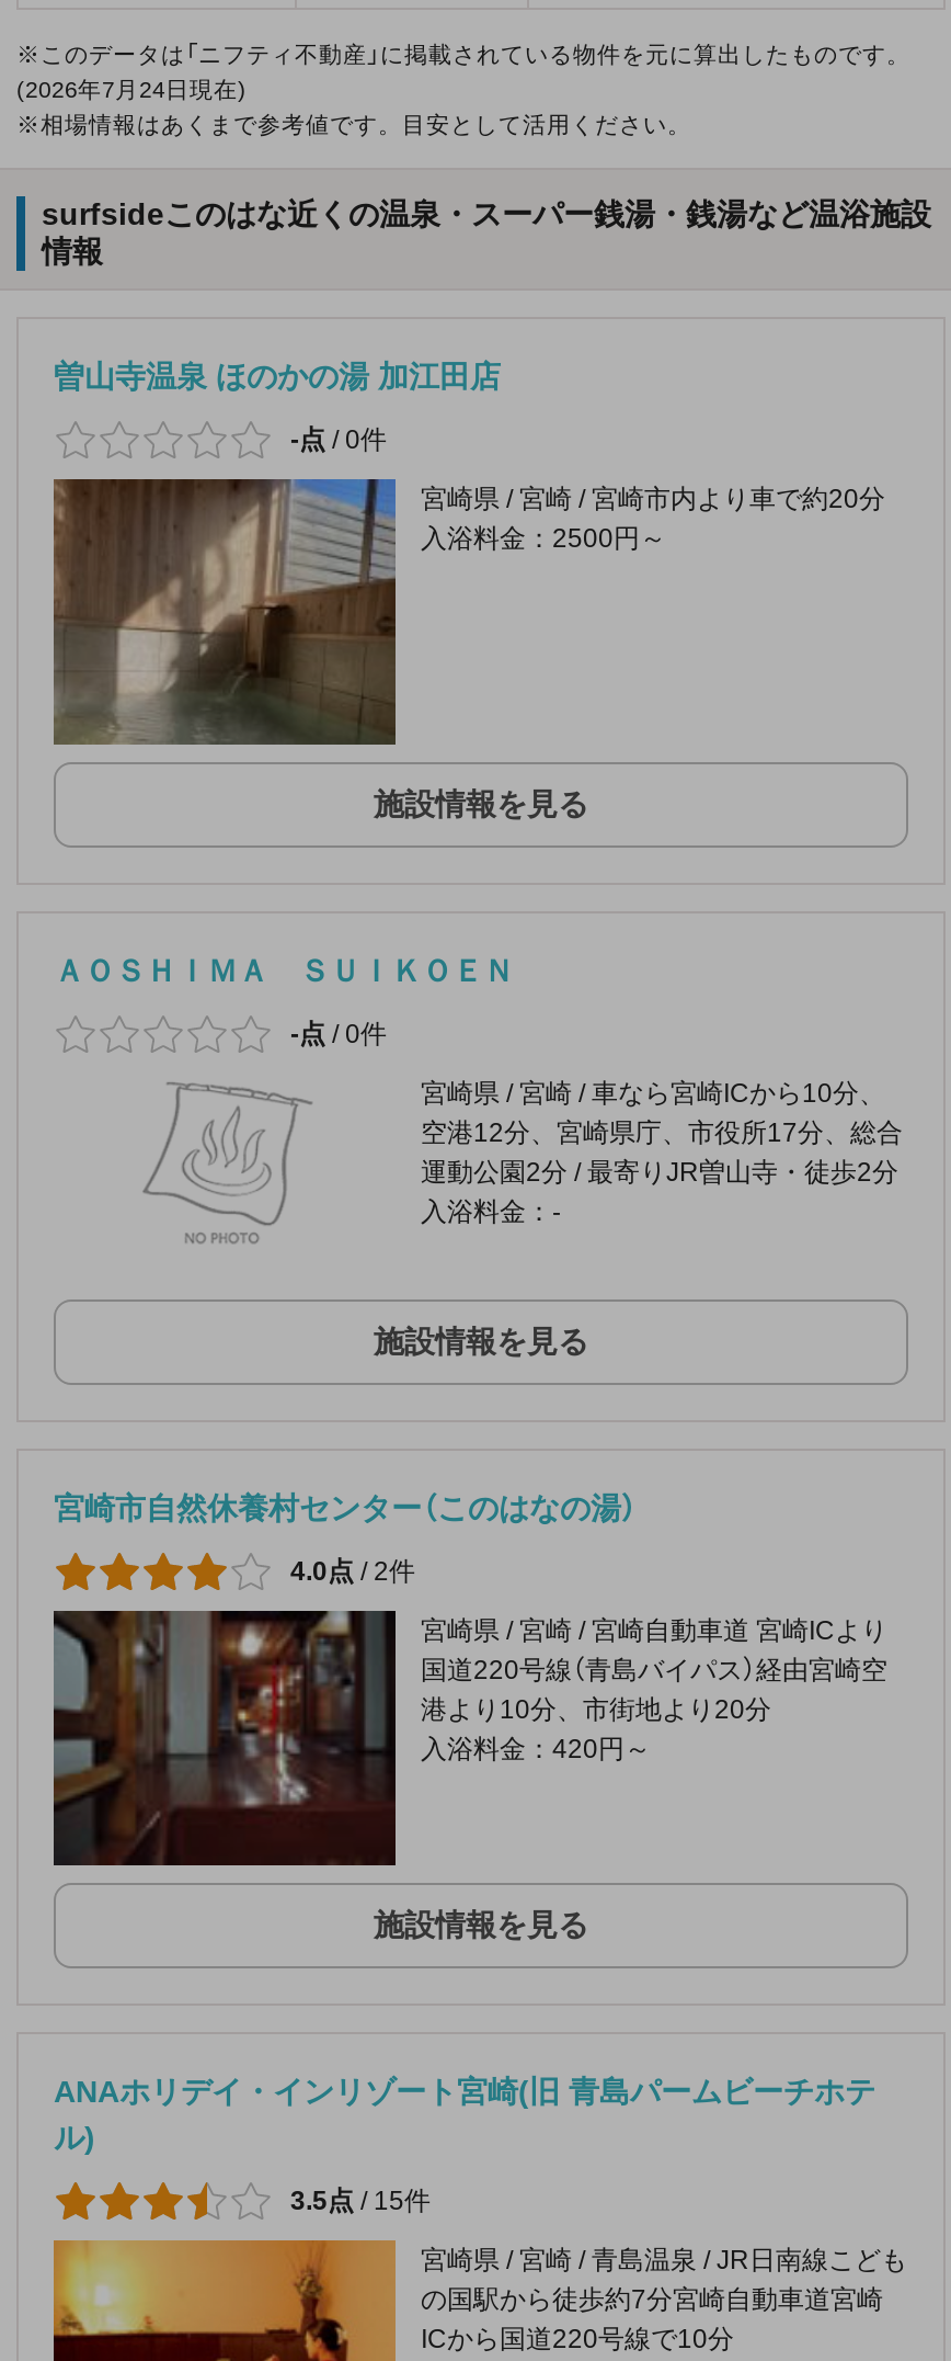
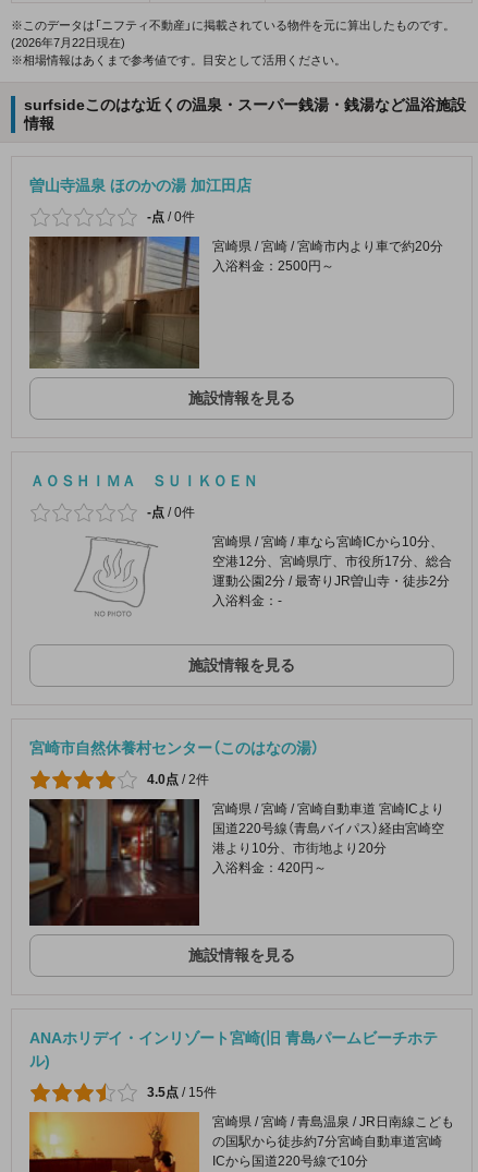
[16,77,247,103] (2026年7月24日現在) -> [11,36,125,49] (2026年7月22日現在)

